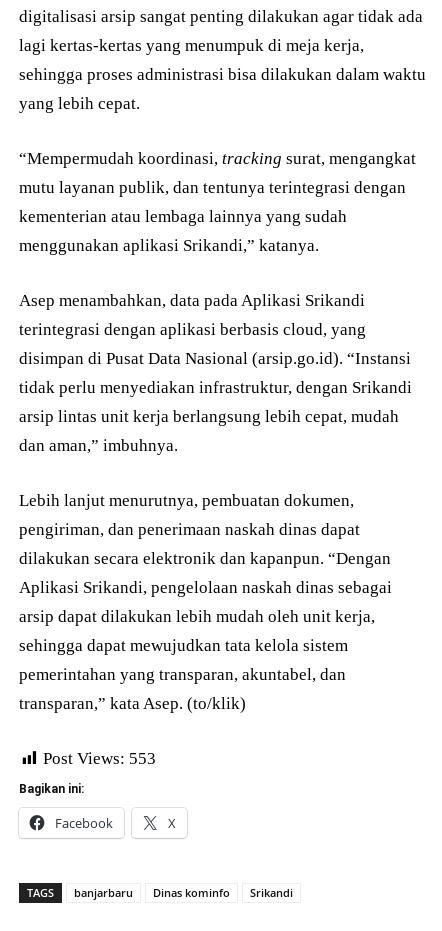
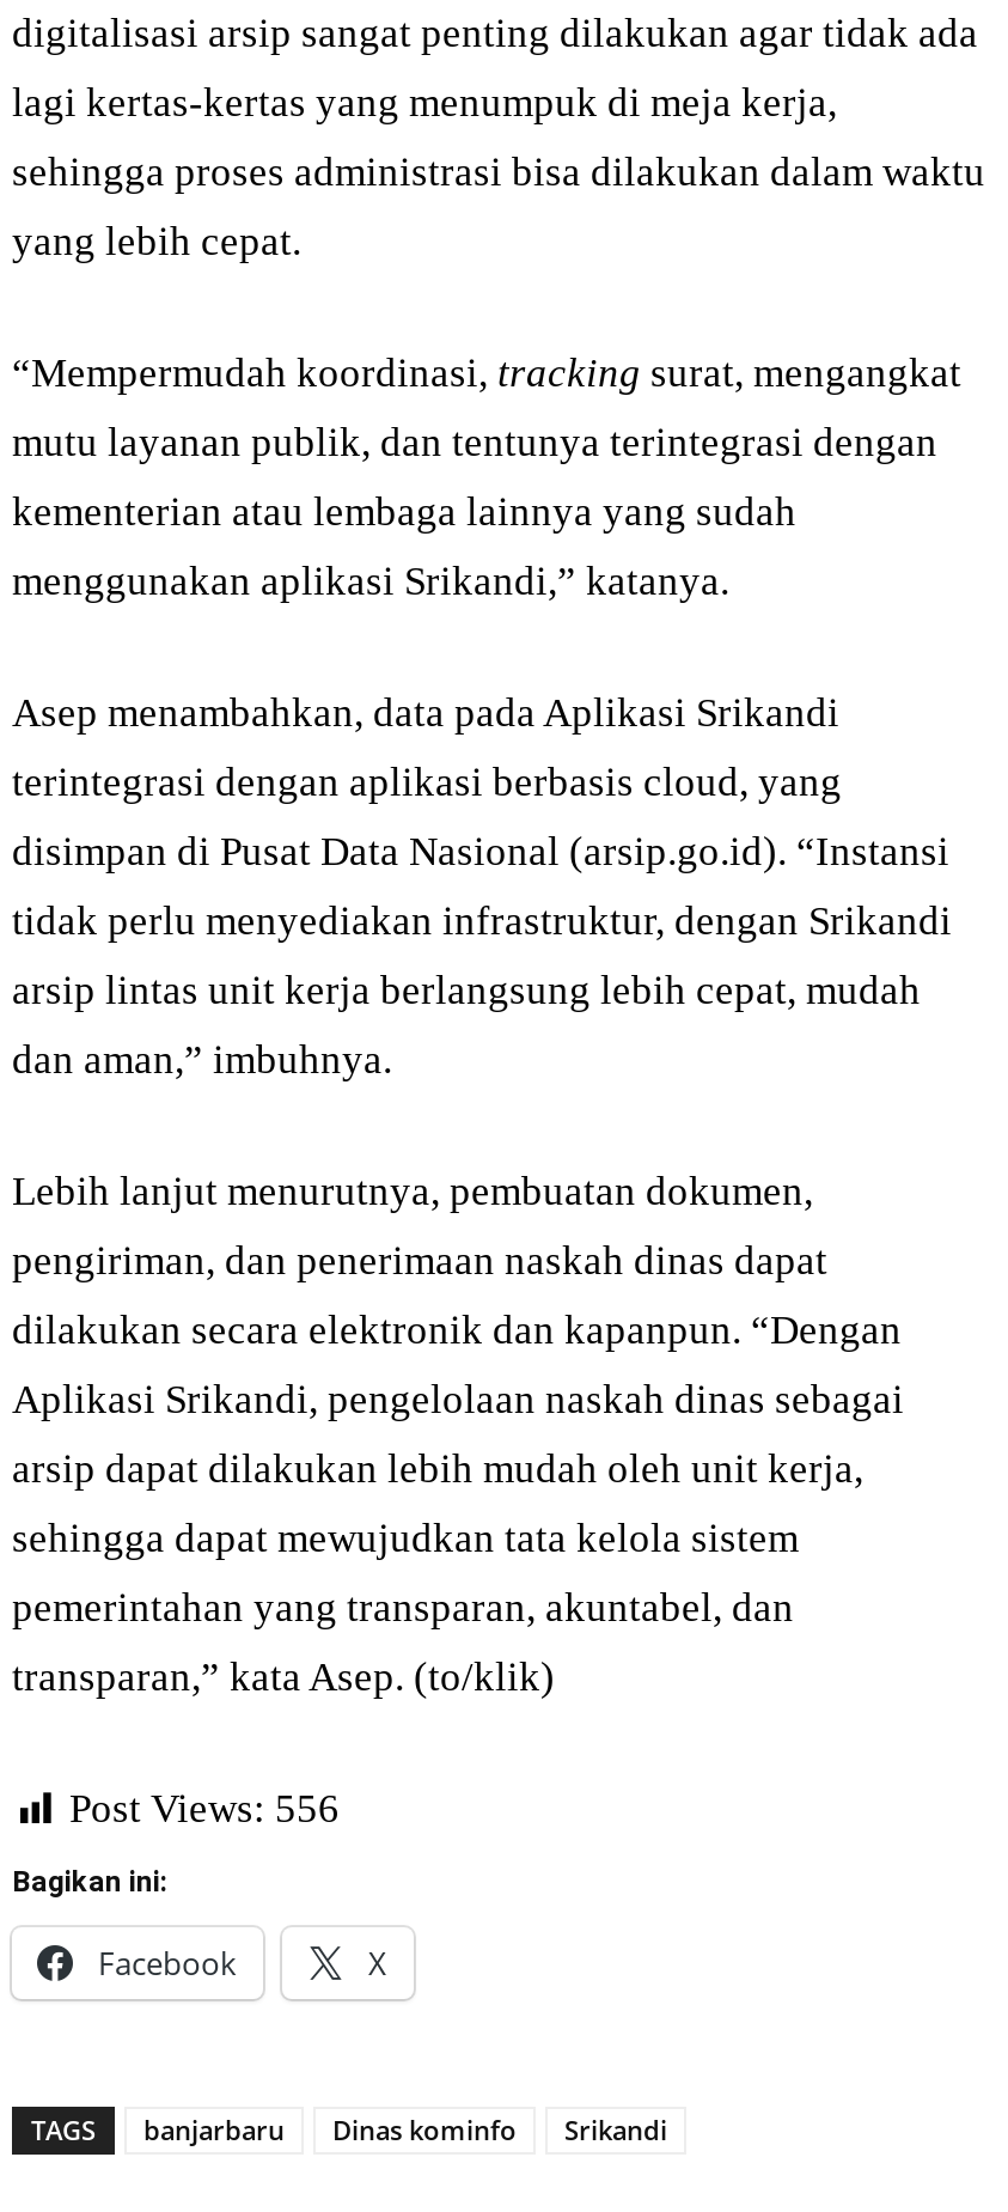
[43,749,156,768] Post Views: 553 -> [69,1786,340,1832] Post Views: 556

